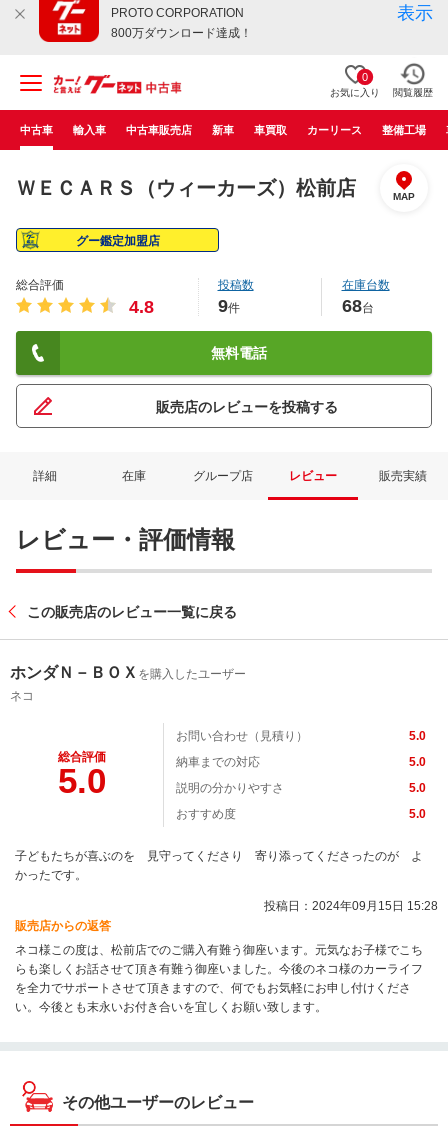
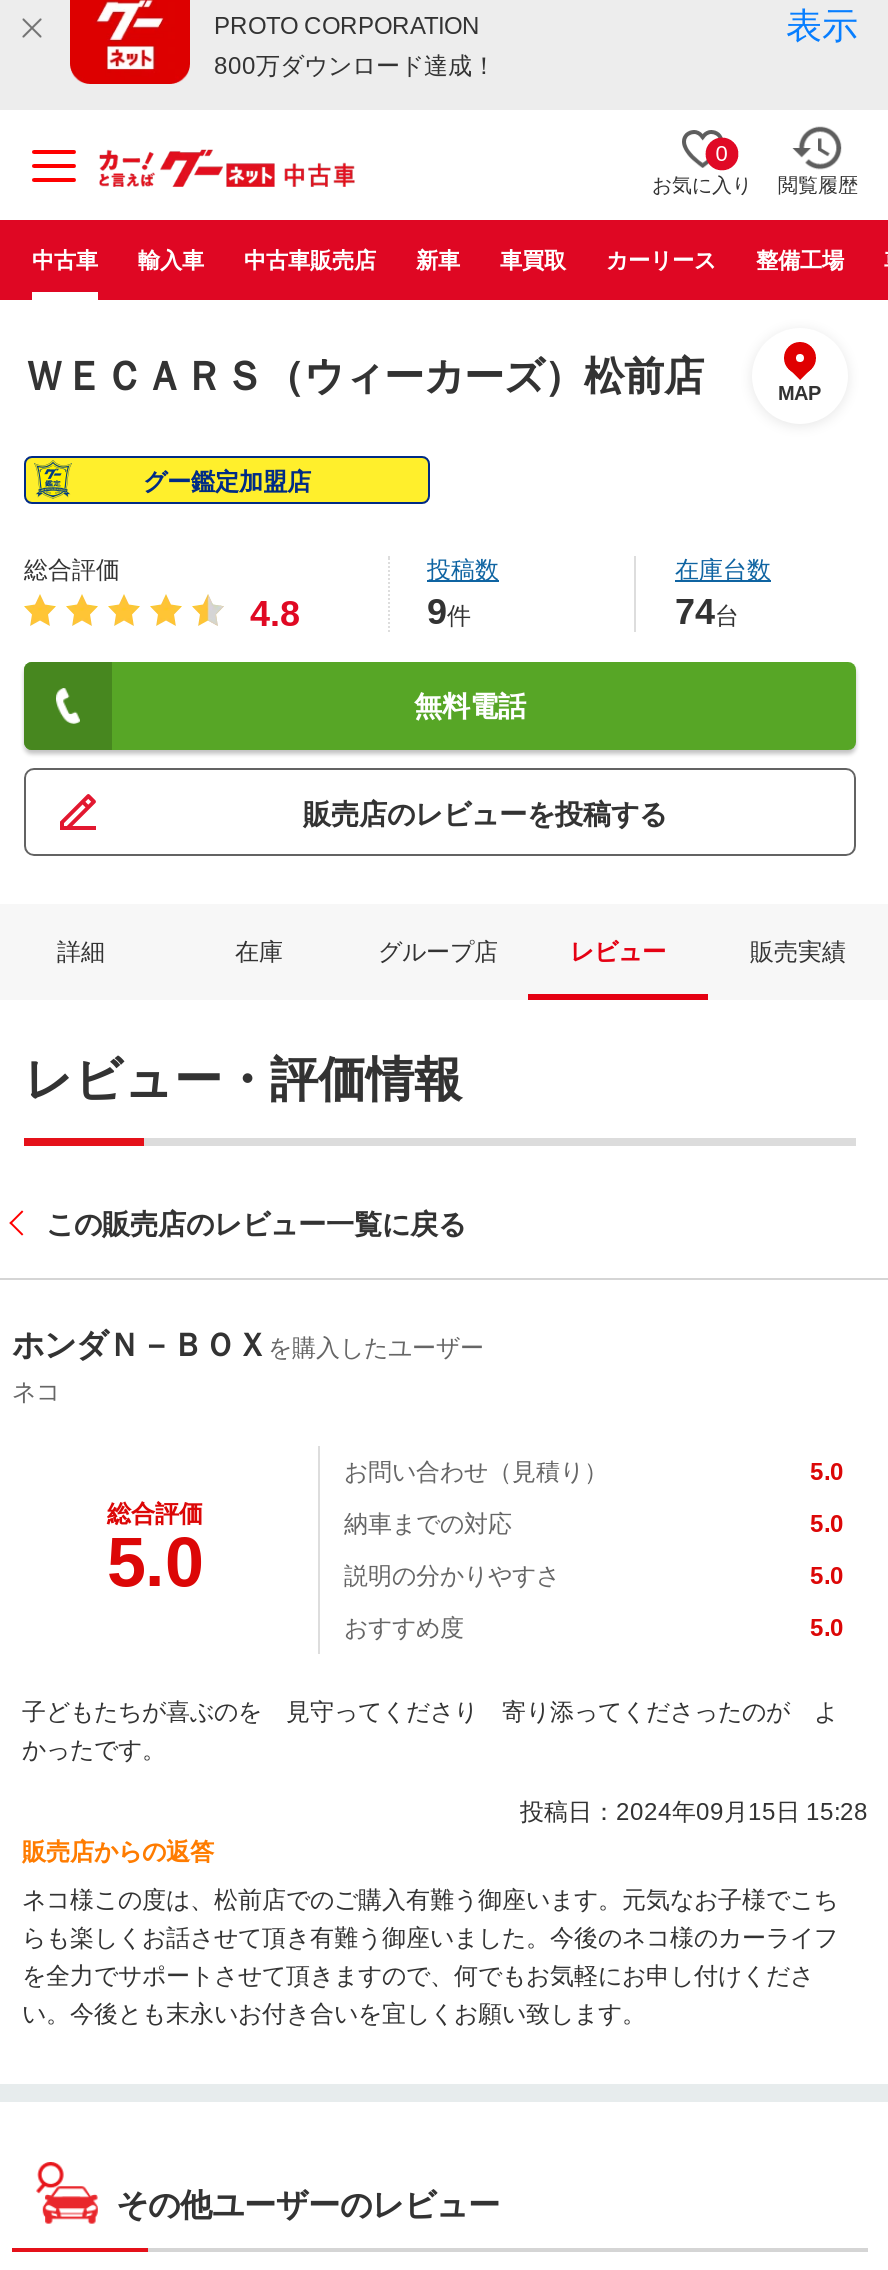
[341,296,373,316] 68台 -> [675,592,739,632] 74台

